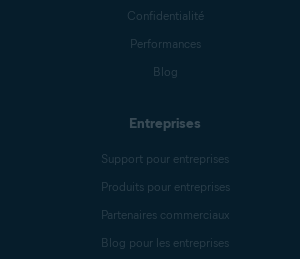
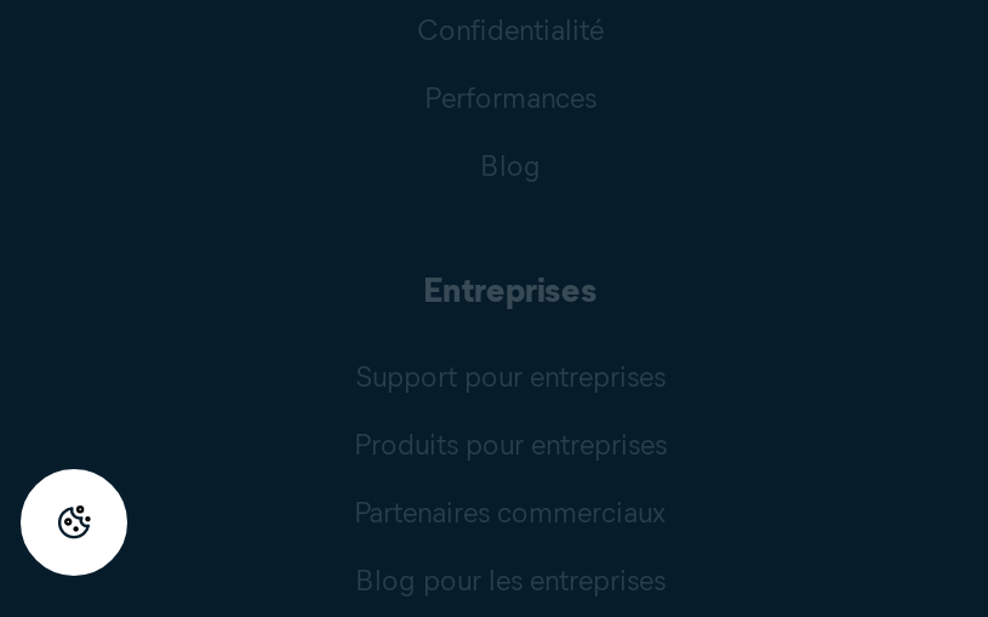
none -> [18,467,130,578] [image]

